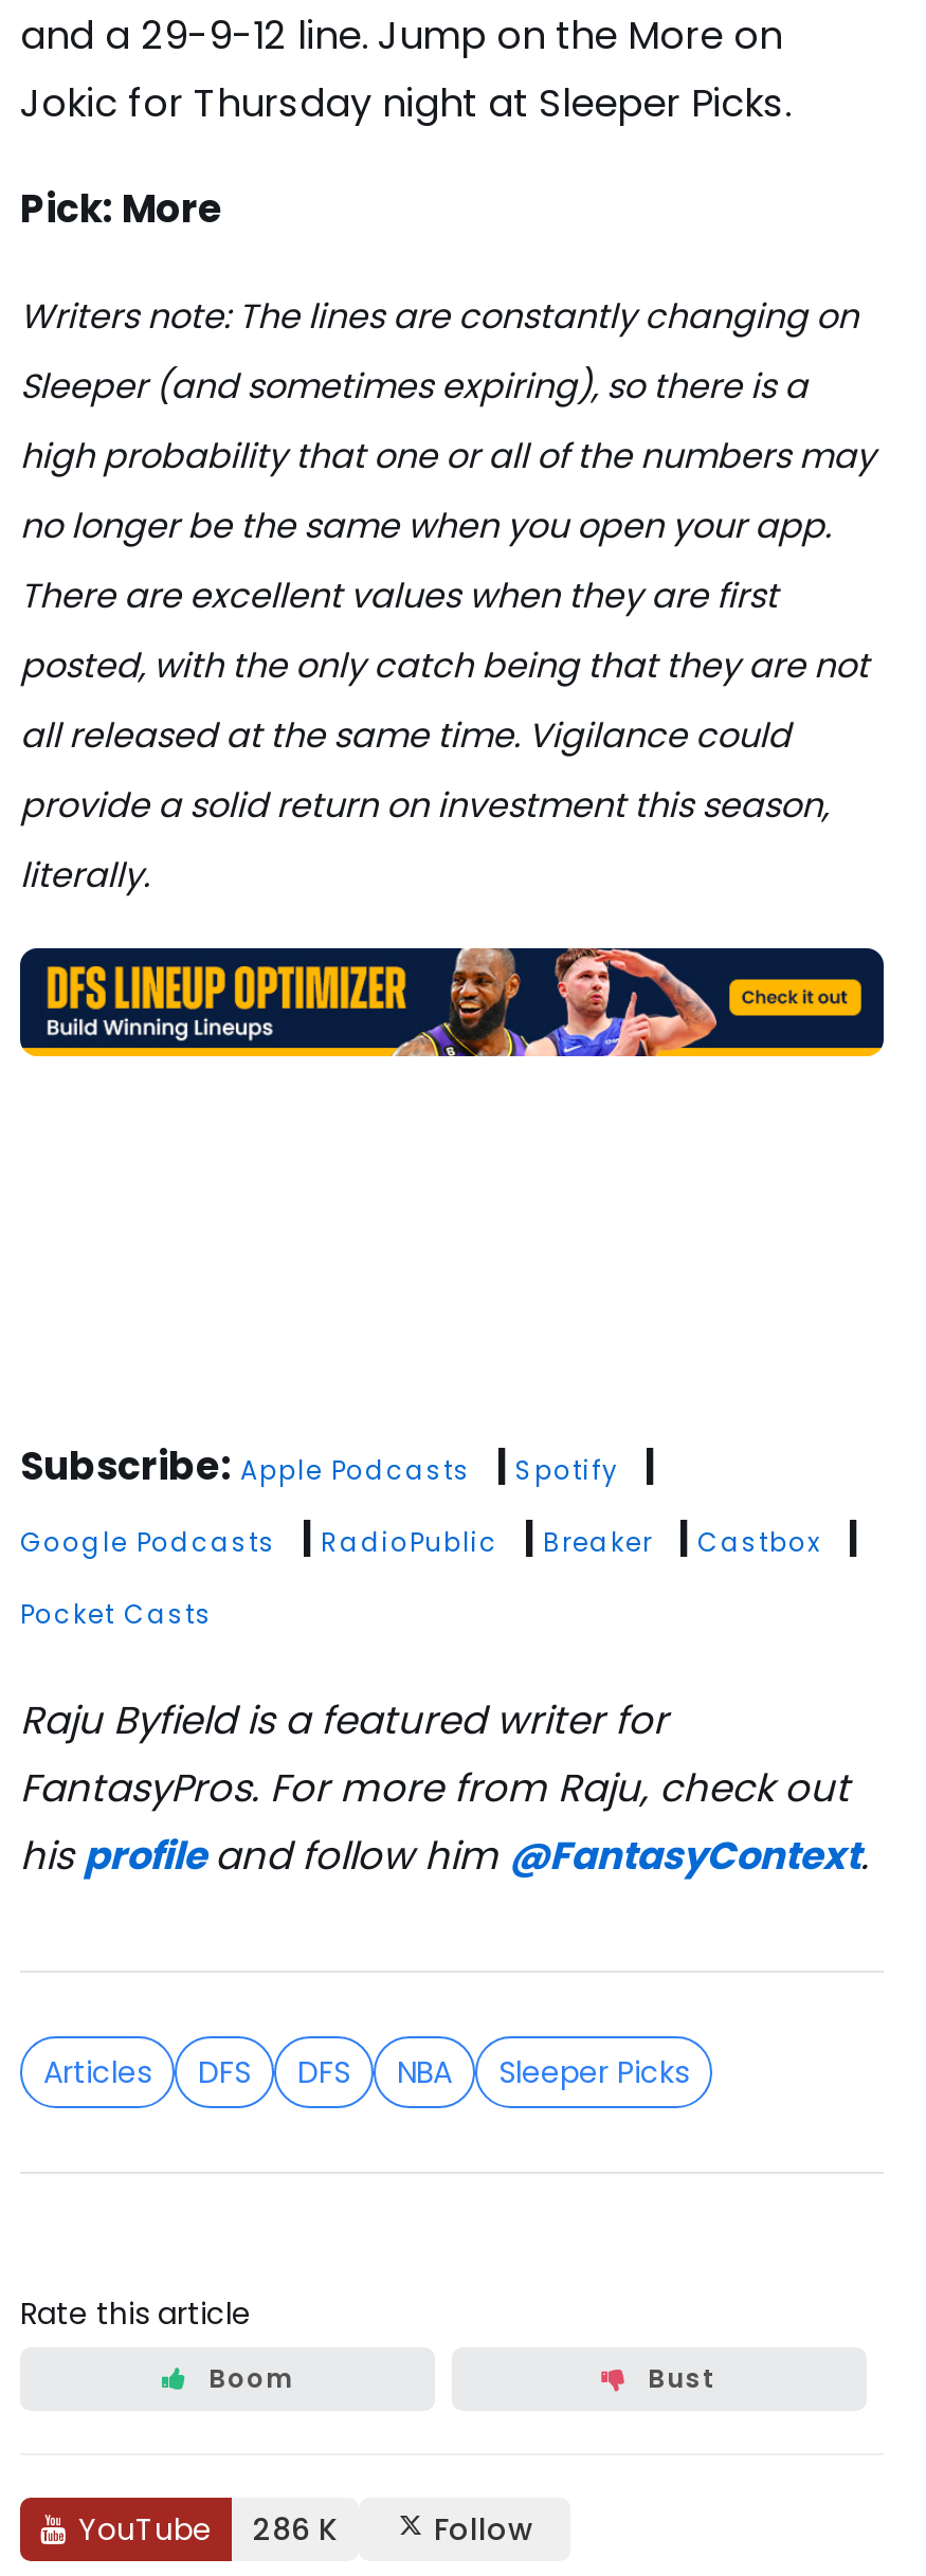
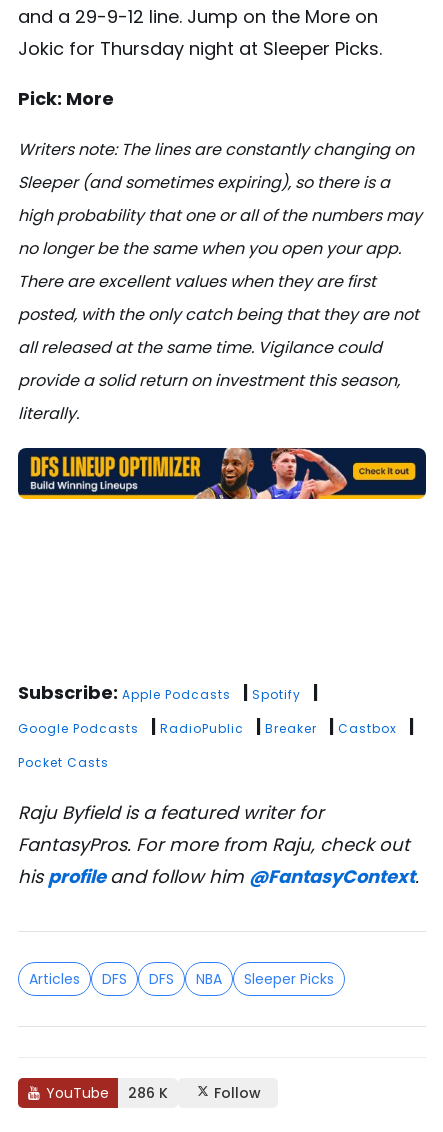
[20,2292,718,2396] Rate this article | Boom | Bust -> none

